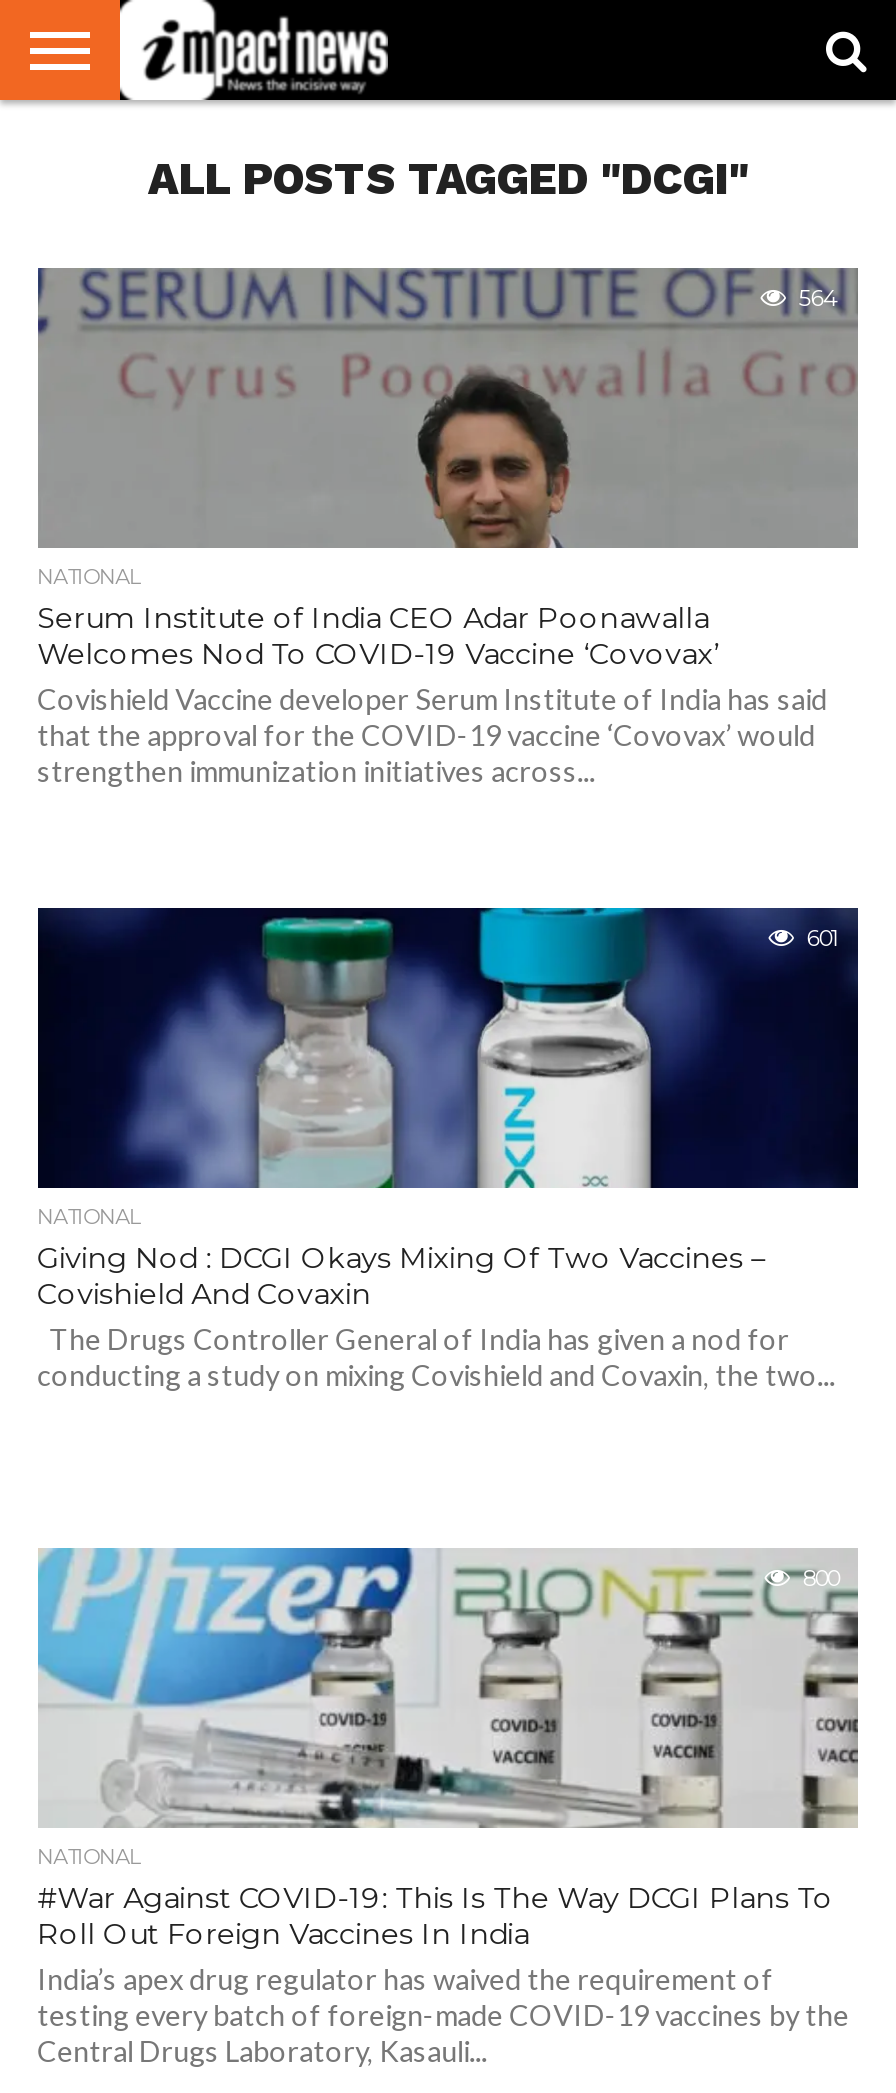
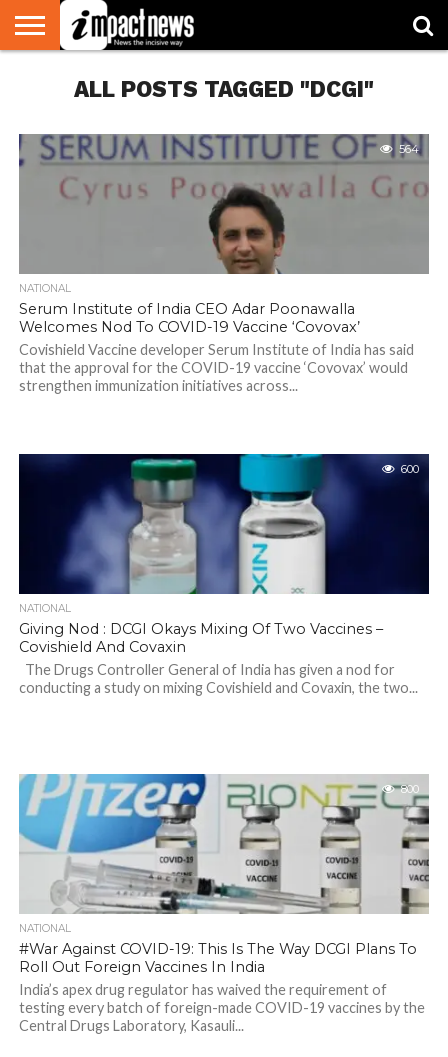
[807,924,839,952] 601 -> [401,462,419,476] 600

